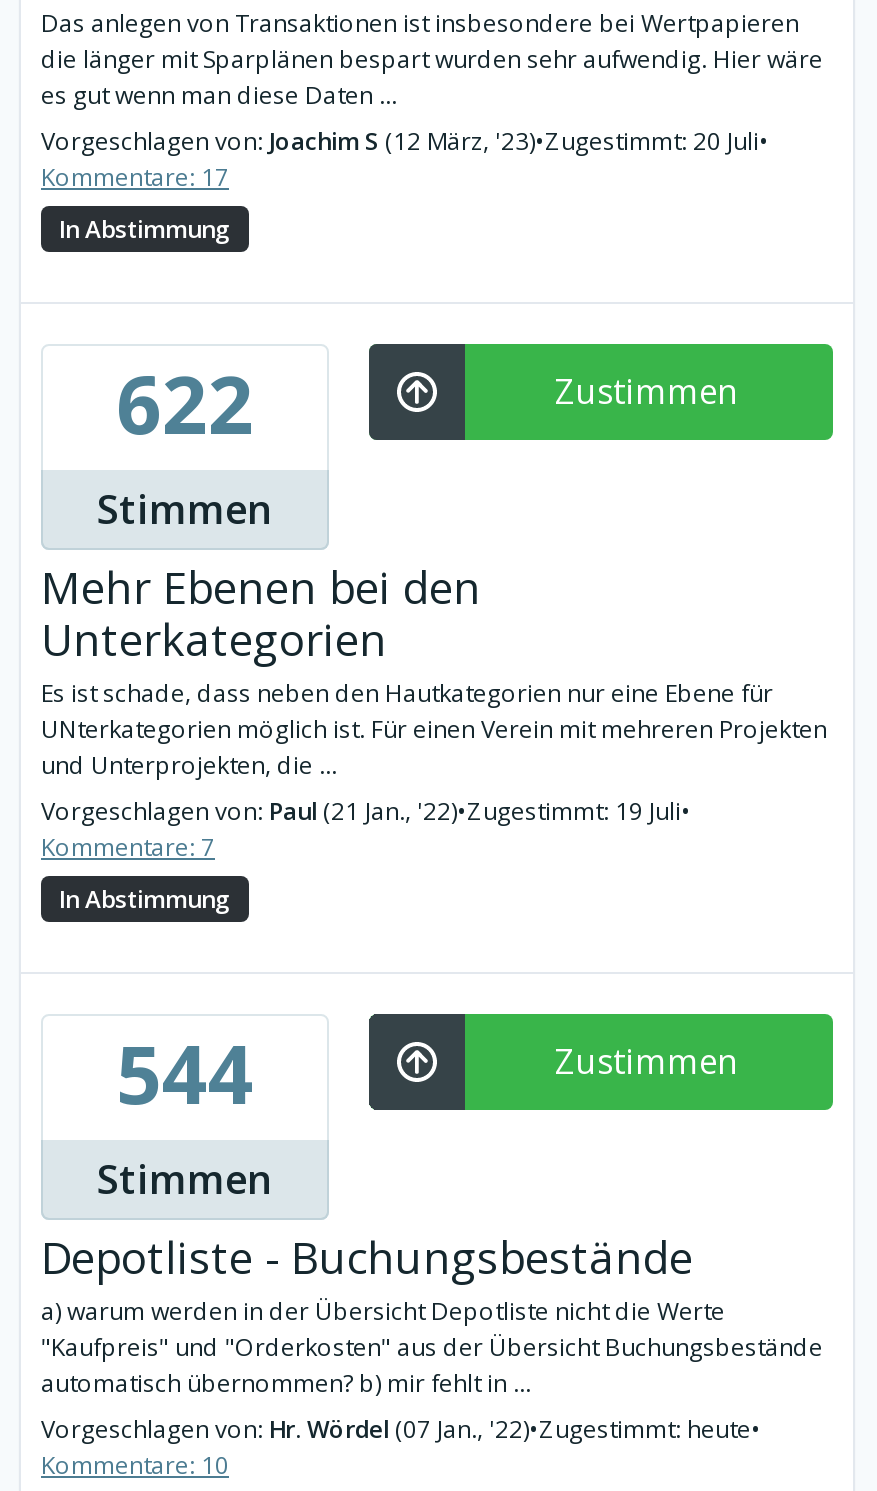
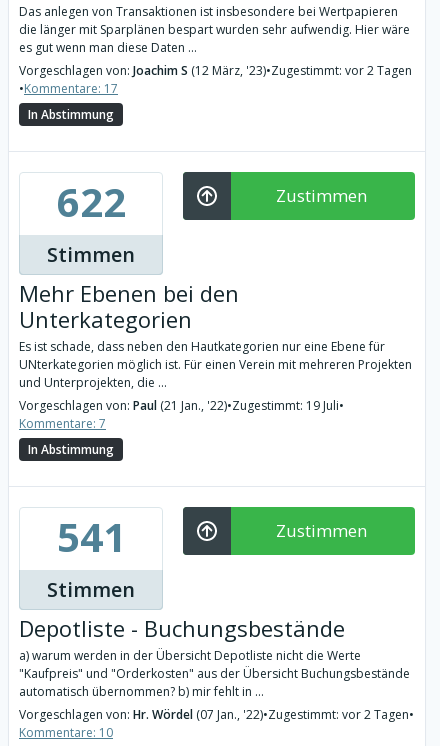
[41,124,769,194] Vorgeschlagen von: Joachim S (12 März, '23)•Zugestimmt: 20 Juli• | Kommentare: 17 -> [19,62,412,97] Vorgeschlagen von: Joachim S (12 März, '23)•Zugestimmt: vor 2 Tagen | •Kommentare: 17
[116,1018,254,1128] 544 -> [56,509,125,564] 541
[41,1412,761,1446] Vorgeschlagen von: Hr. Wördel (07 Jan., '22)•Zugestimmt: heute• -> [19,706,414,723] Vorgeschlagen von: Hr. Wördel (07 Jan., '22)•Zugestimmt: vor 2 Tagen•

